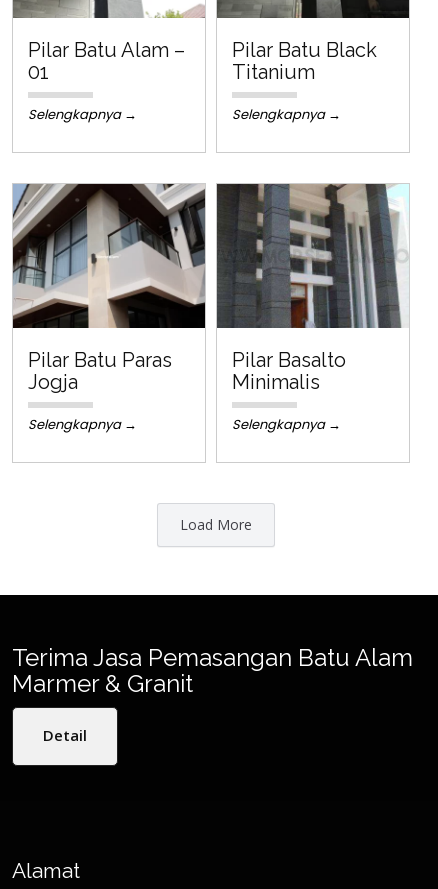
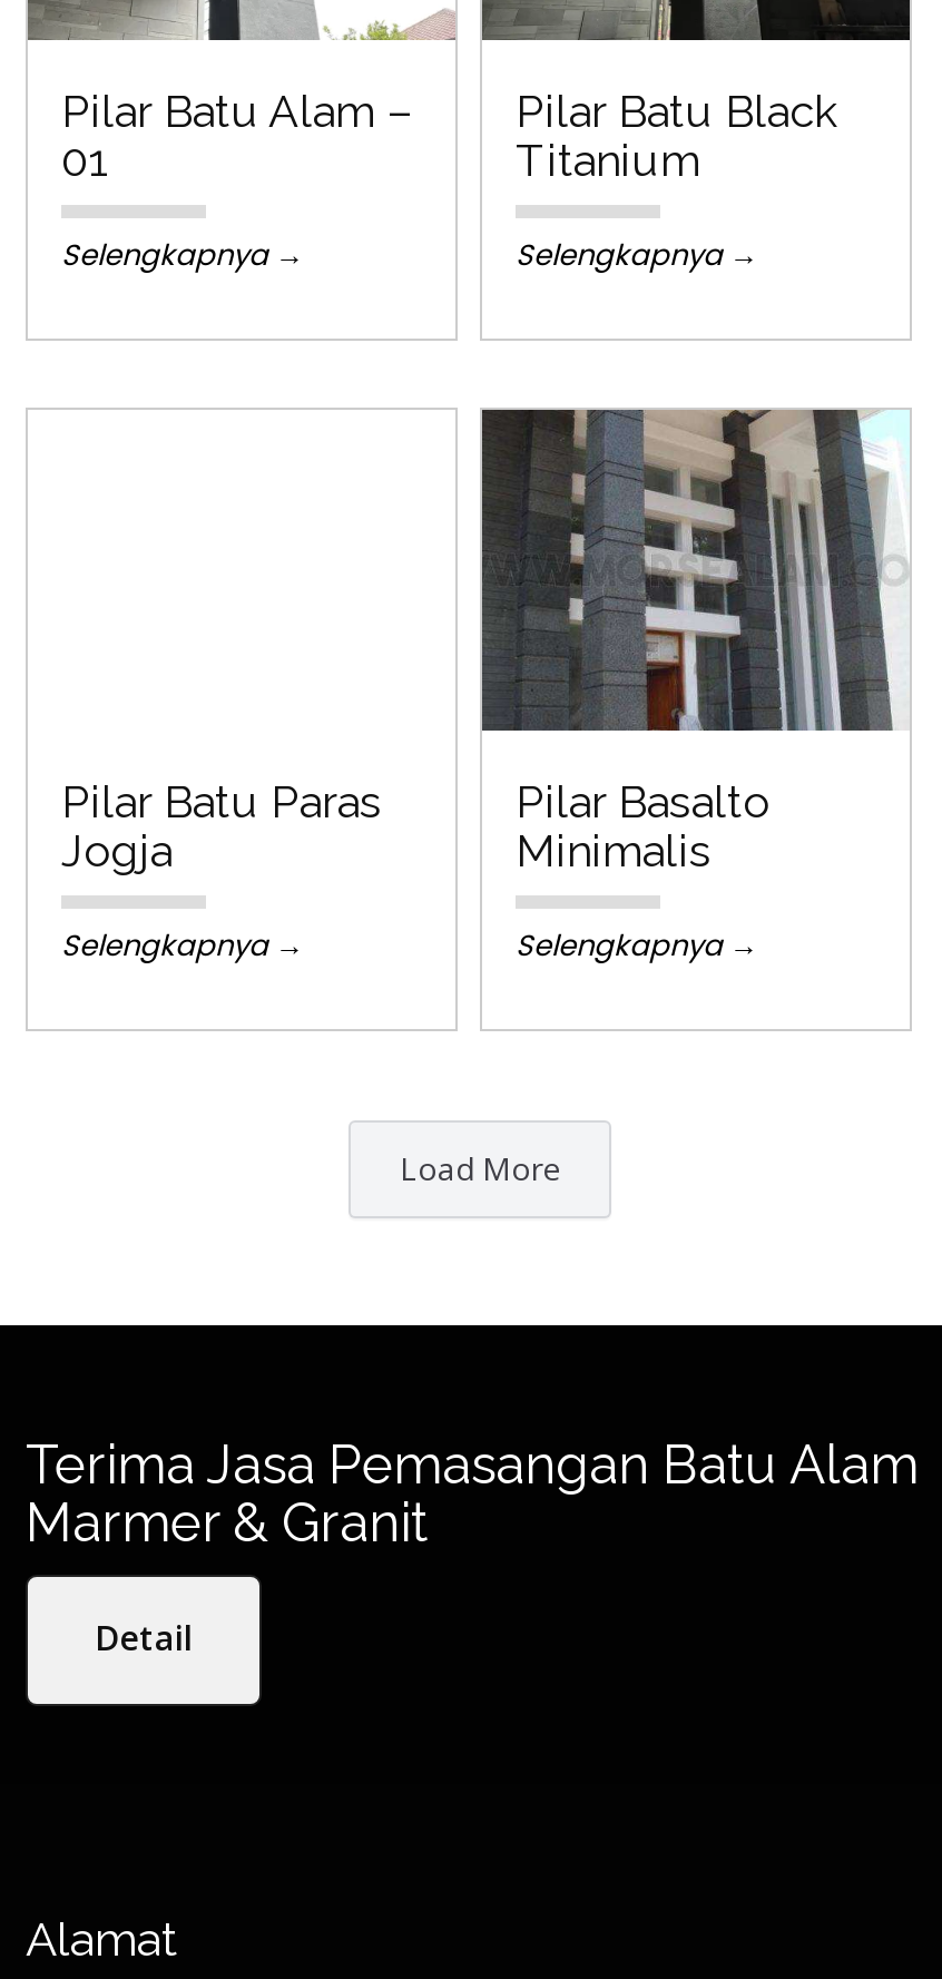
[12,183,206,329] [image] -> none

